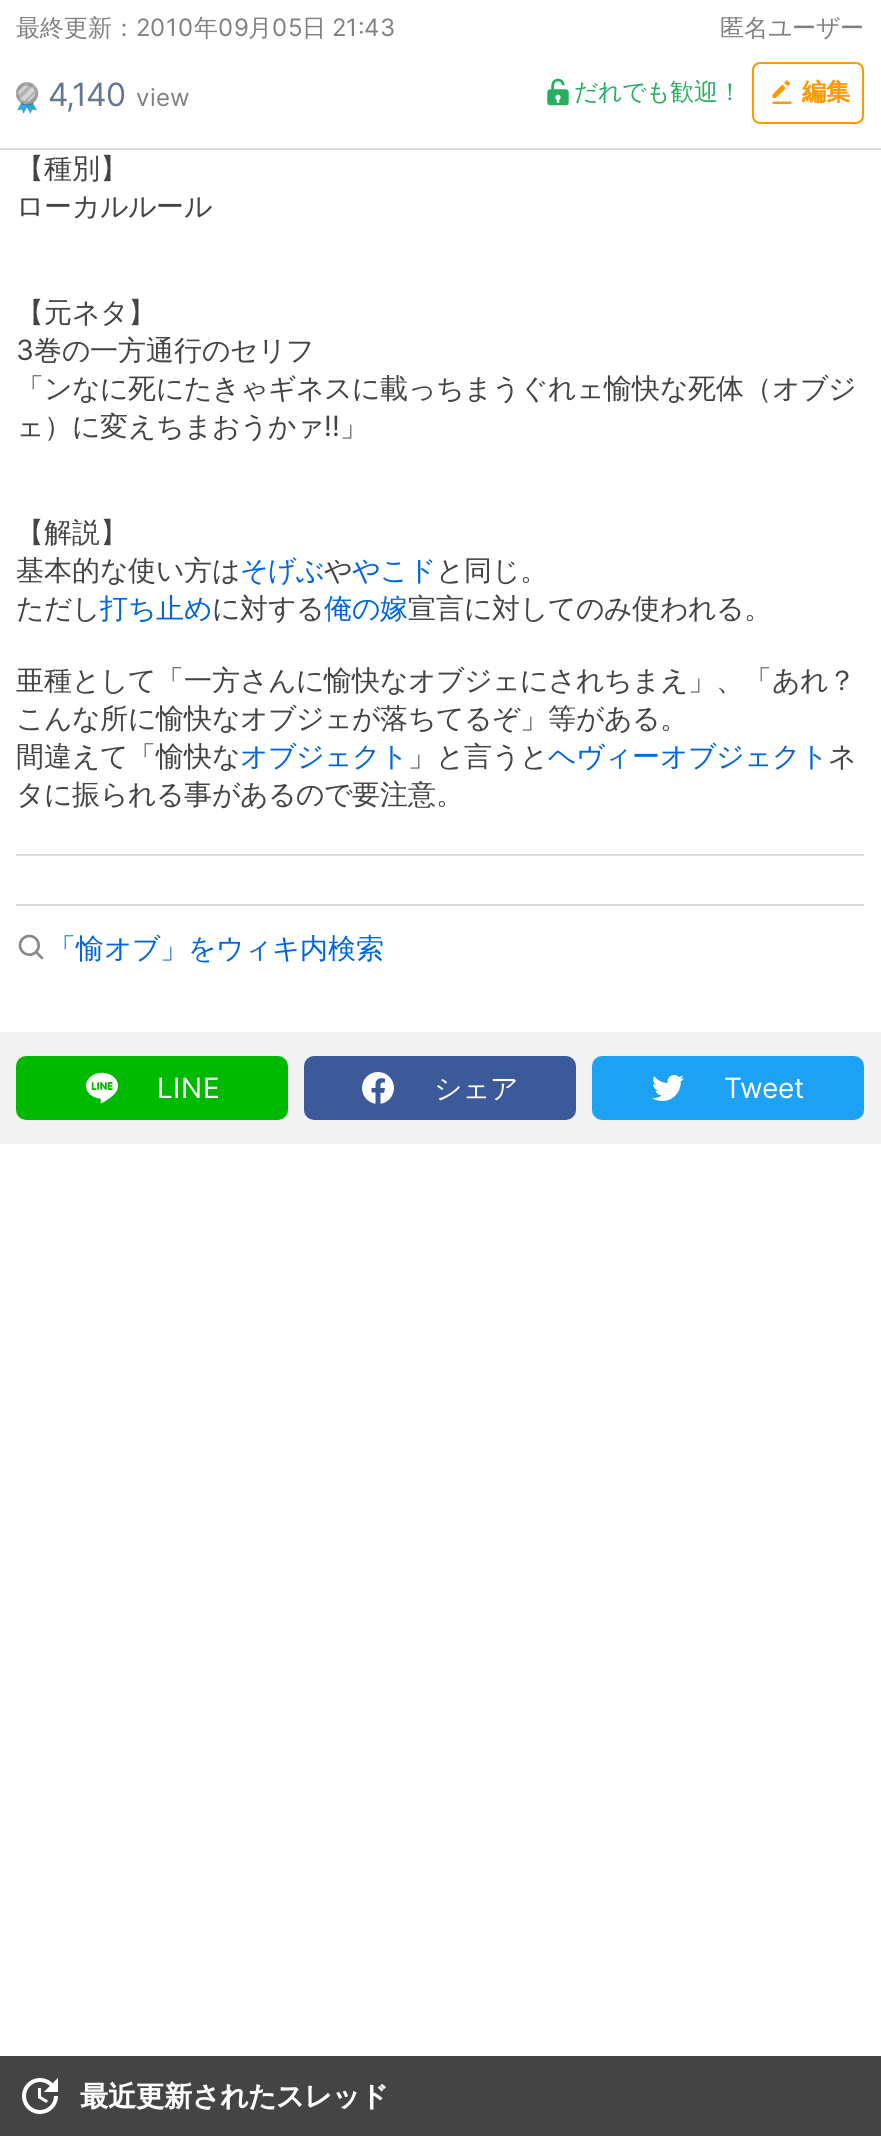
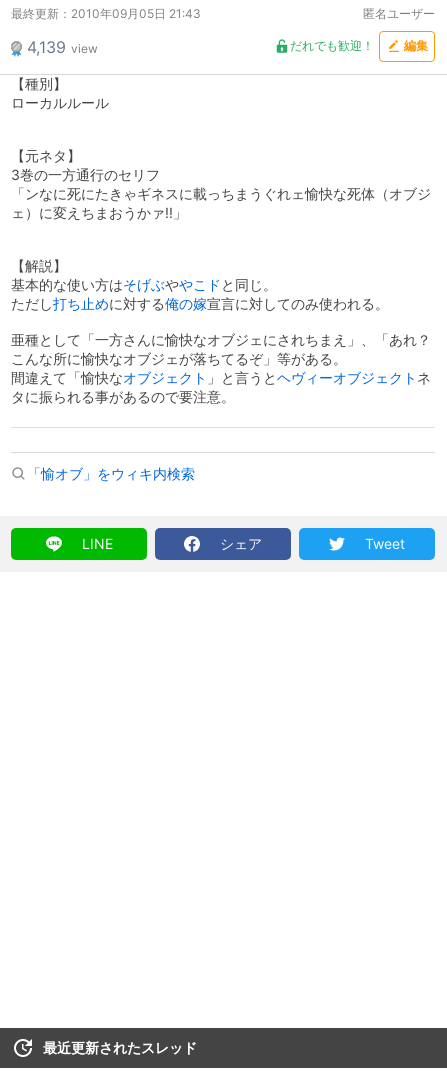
[48,73,190,113] 4,140 view -> [27,36,98,56] 4,139 view

